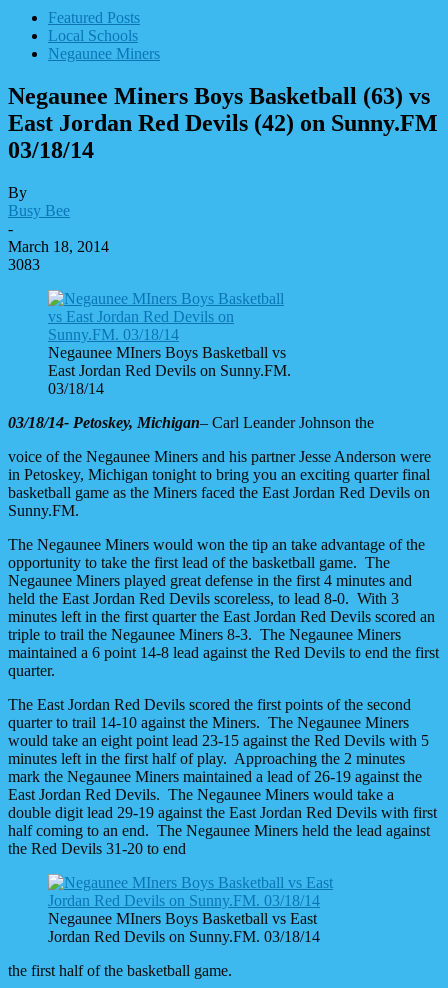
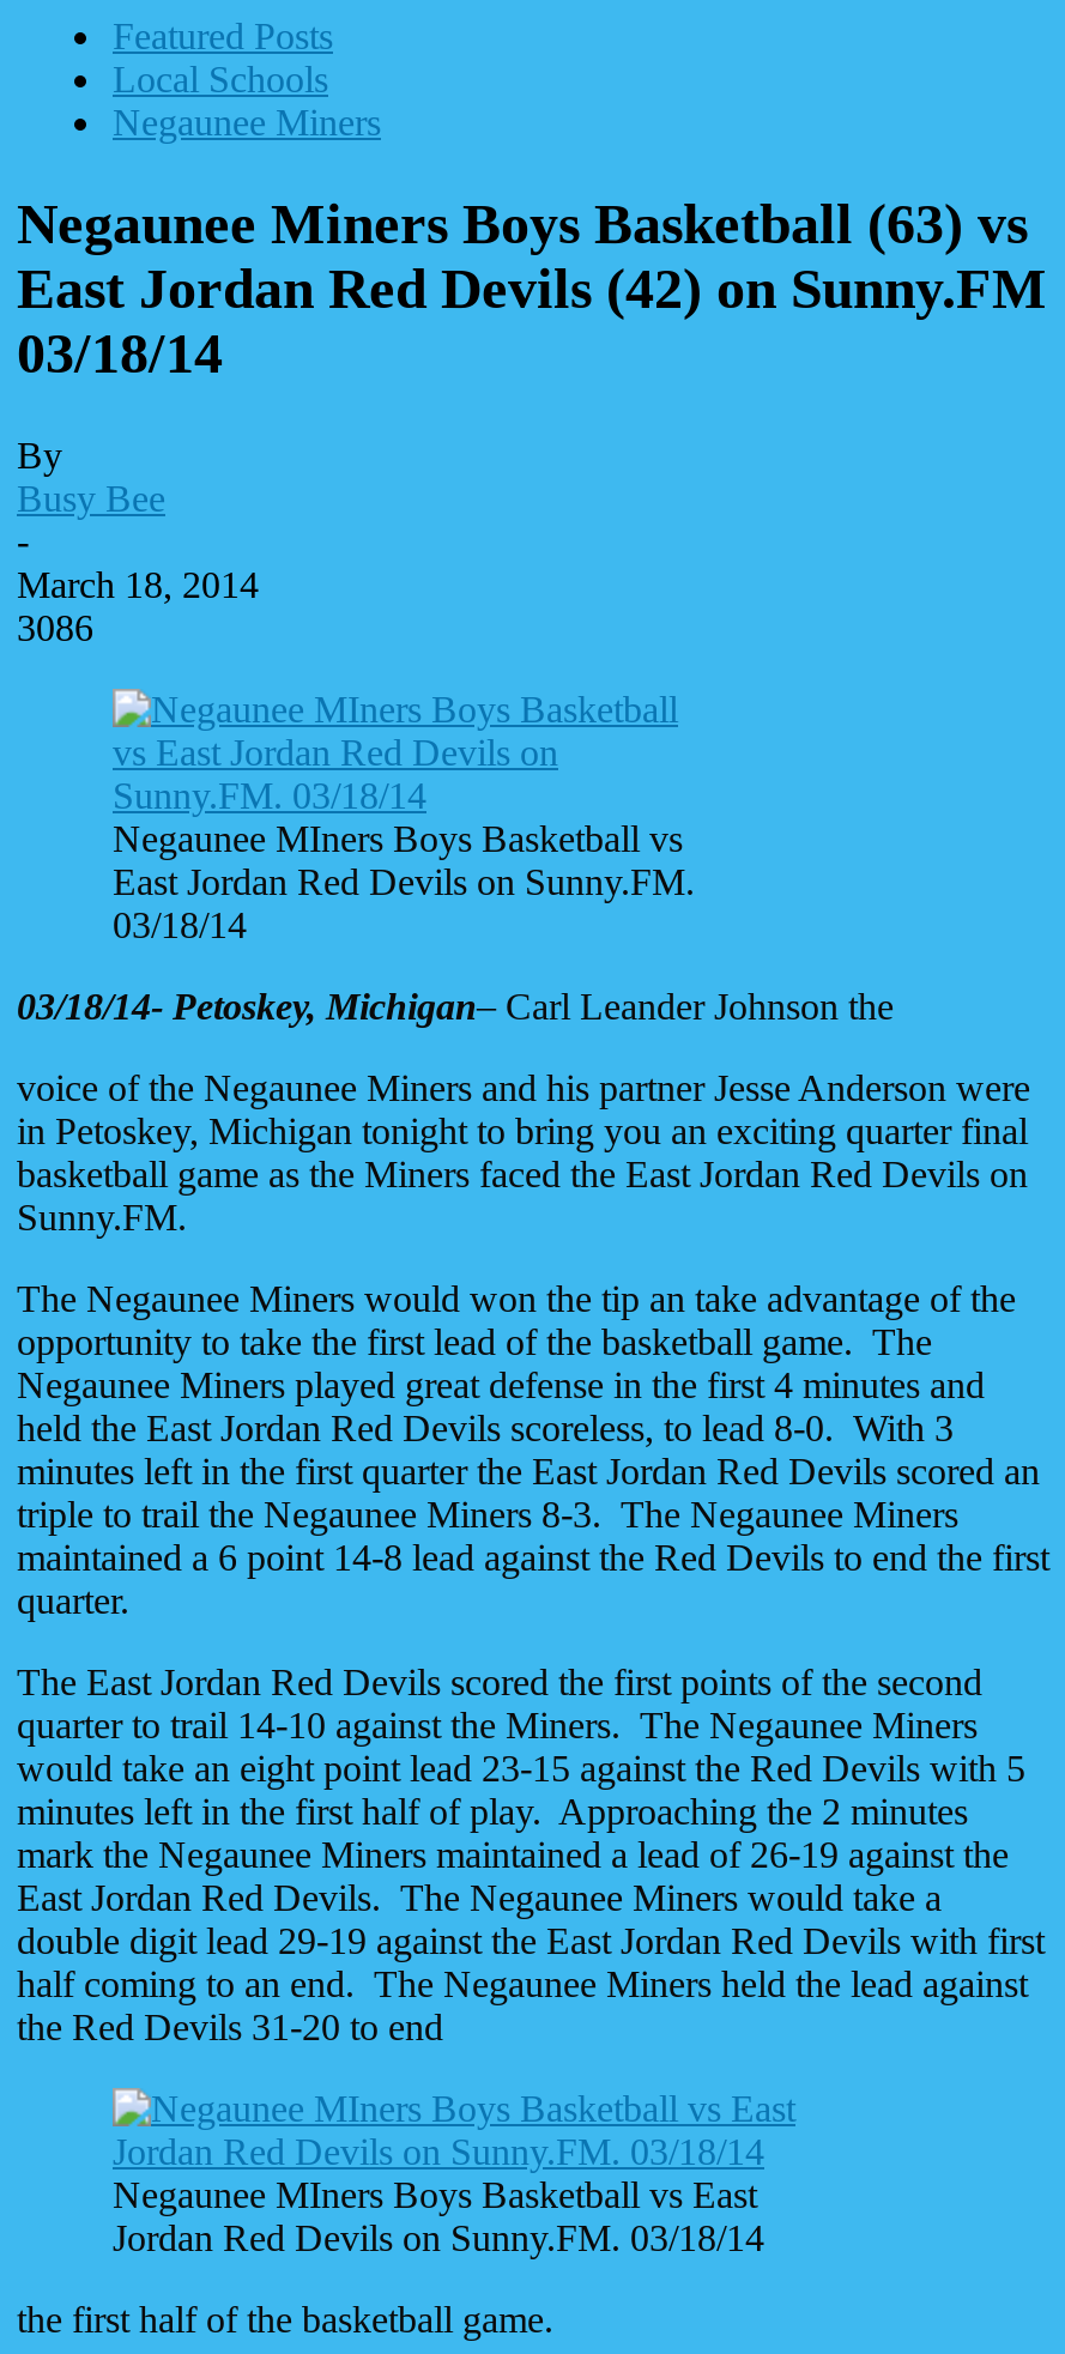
[8,256,40,273] 3083 -> [17,607,93,648] 3086

